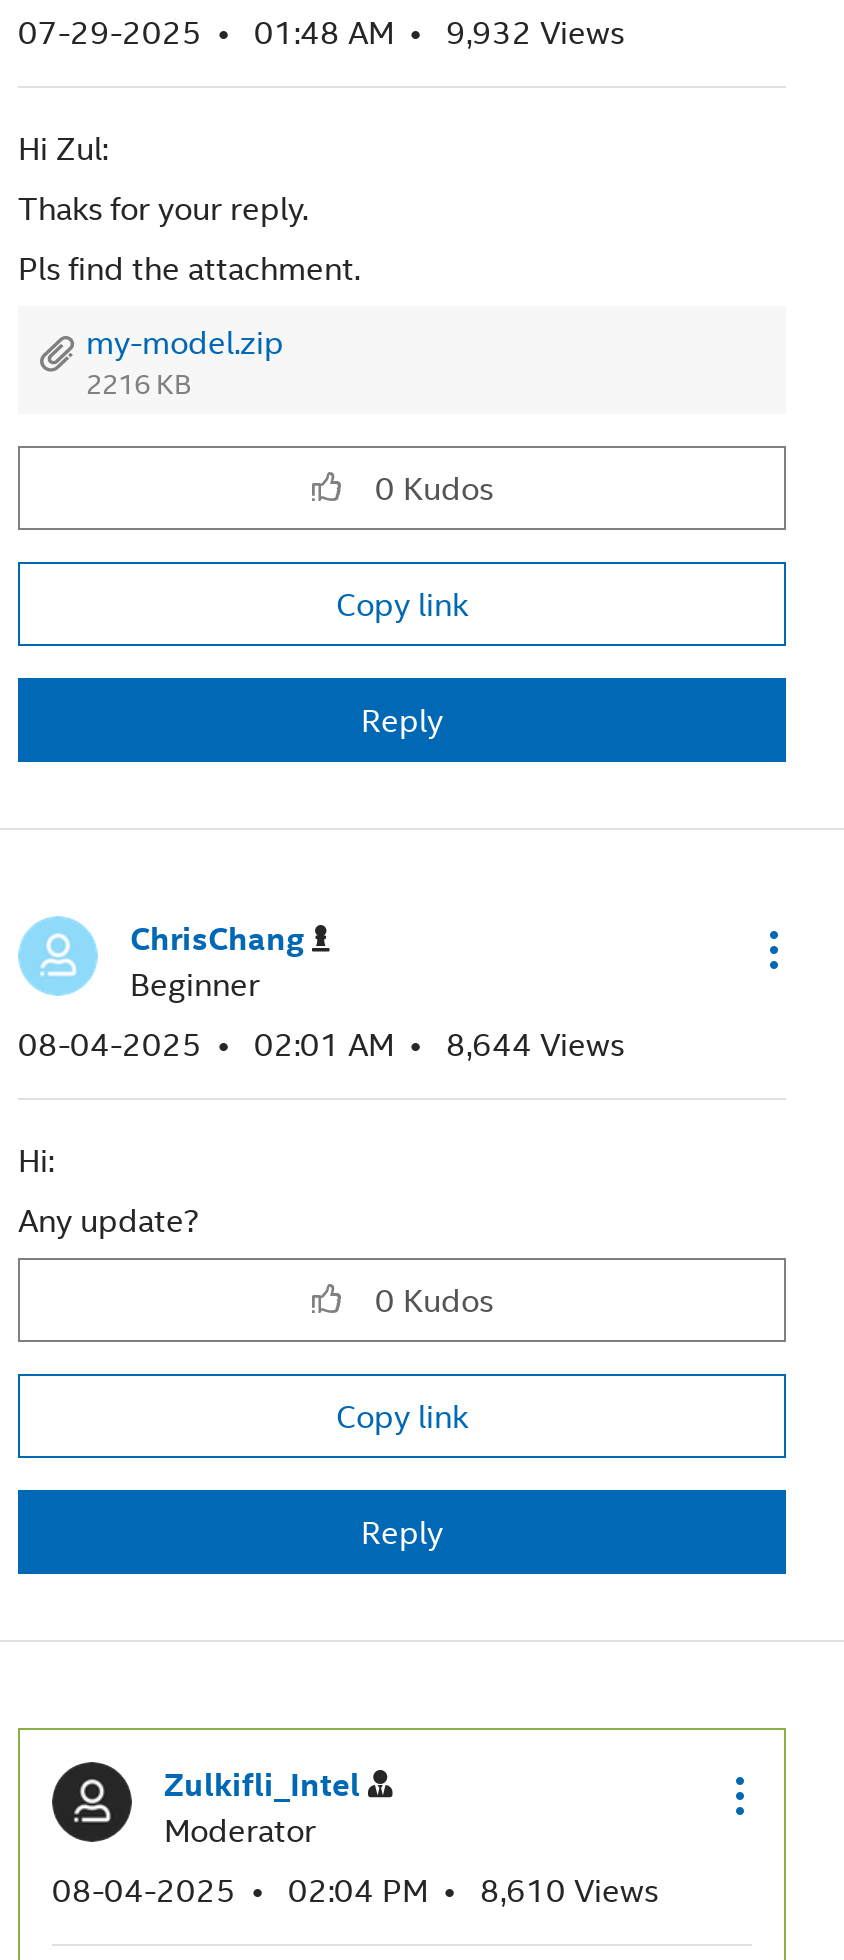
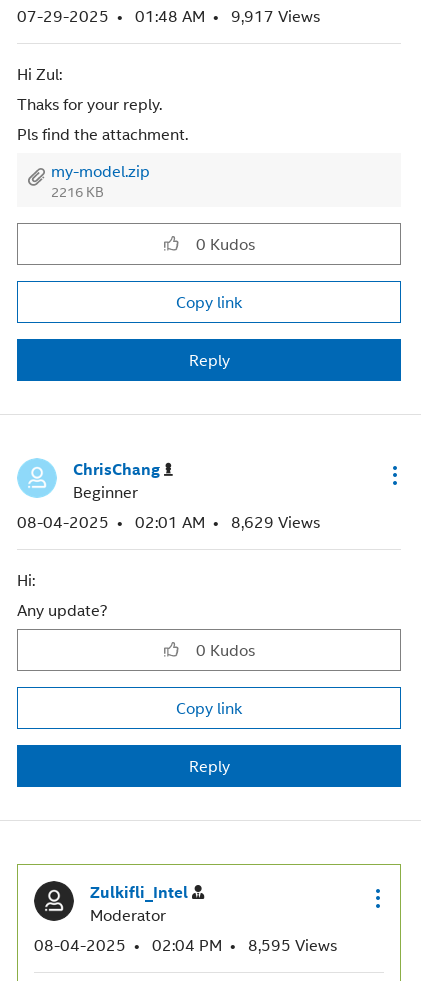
[18,8,624,54] 07-29-2025 01:48 AM 9,932 Views -> [17,4,320,27] 07-29-2025 01:48 AM 9,917 Views
[18,1020,624,1066] 08-04-2025 02:01 AM 8,644 Views -> [17,510,320,533] 08-04-2025 02:01 AM 8,629 Views
[52,1866,658,1912] 08-04-2025 02:04 PM 8,610 Views -> [34,933,337,956] 08-04-2025 02:04 PM 8,595 Views

